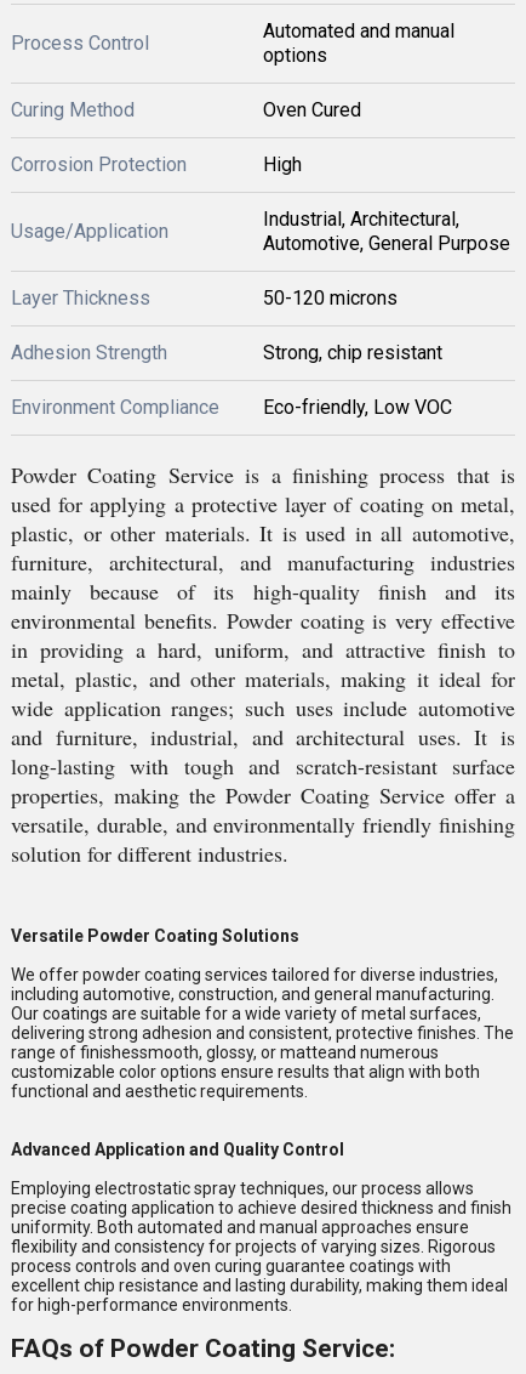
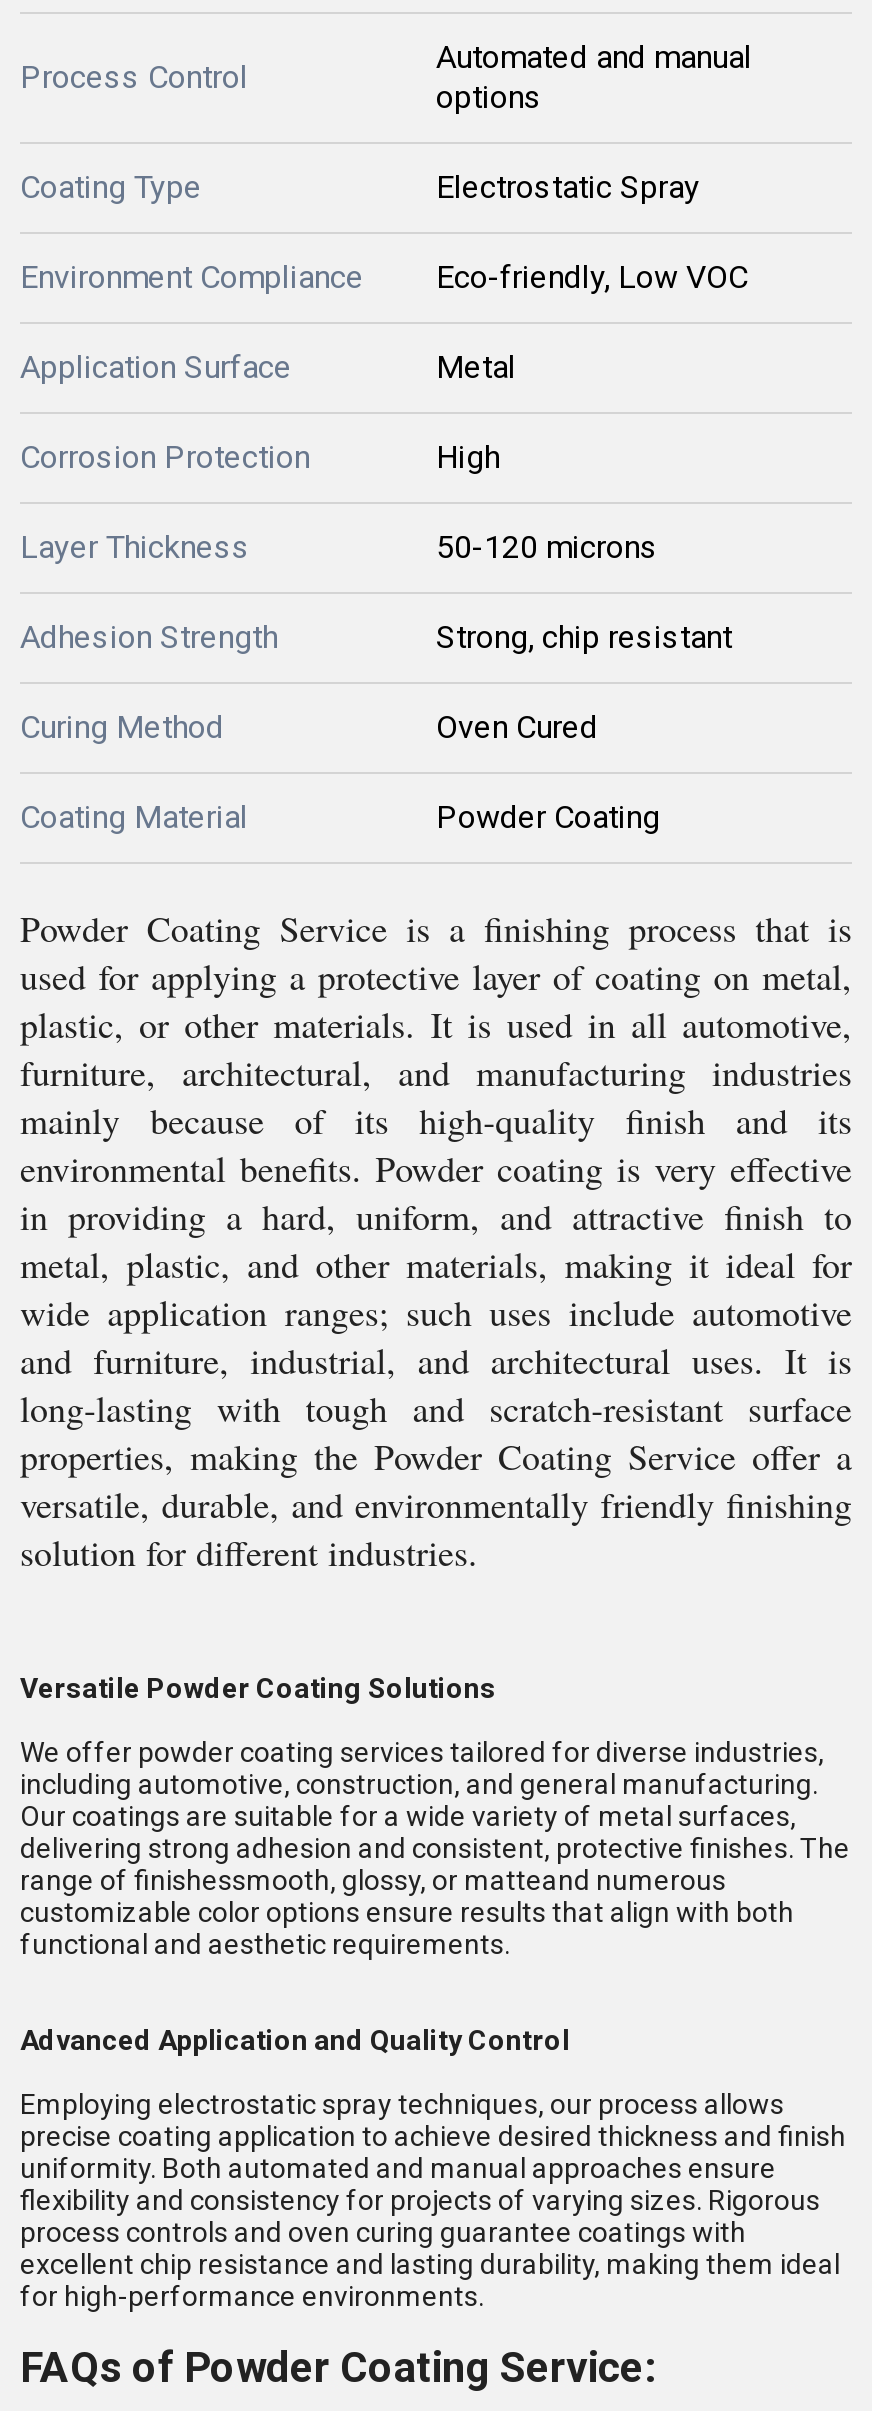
none -> [20,168,700,386] Coating Type | Electrostatic Spray | Application Surface | Metal
moved [11,98,361,121] -> [20,708,598,746]: Curing Method | Oven Cured
moved [11,153,302,176] -> [20,438,500,476]: Corrosion Protection | High
[263,208,510,255] Industrial, Architectural, | Automotive, General Purpose -> none
[11,220,168,243] Usage/Application -> none
none -> [20,798,660,836] Coating Material | Powder Coating
moved [11,396,452,419] -> [20,258,748,296]: Environment Compliance | Eco-friendly, Low VOC

